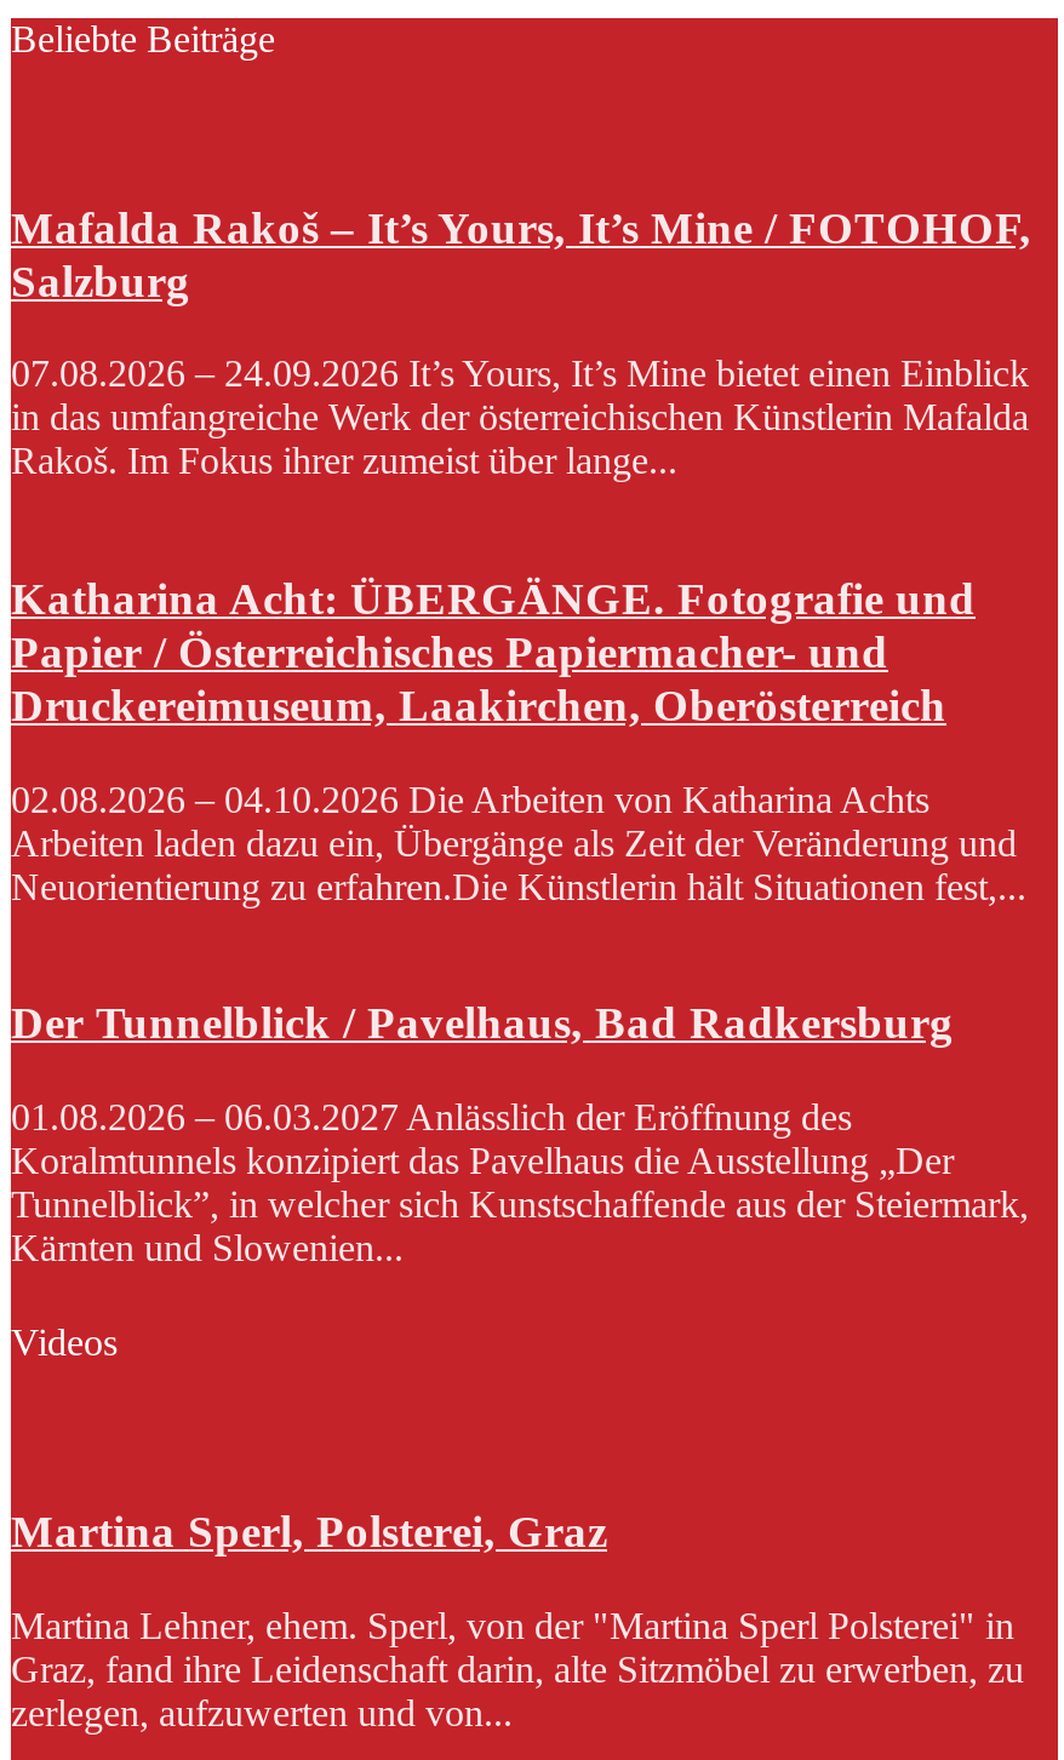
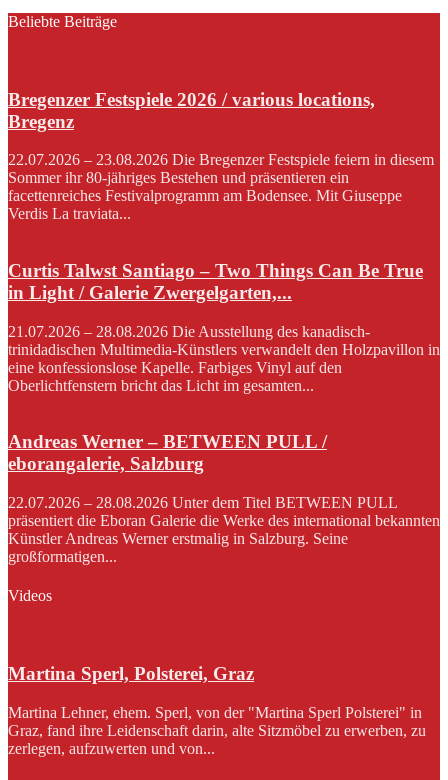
[11,201,1031,305] Mafalda Rakoš – It’s Yours, It’s Mine / FOTOHOF, | Salzburg -> [8,88,375,131] Bregenzer Festspiele 2026 / various locations, | Bregenz
[11,353,1029,481] 07.08.2026 – 24.09.2026 It’s Yours, It’s Mine bietet einen Einblick | in das umfangreiche Werk der österreichischen Künstlerin Mafalda | Rakoš. Im Fokus ihrer zumeist über lange... -> [8,151,434,222] 22.07.2026 – 23.08.2026 Die Bregenzer Festspiele feiern in diesem | Sommer ihr 80-jähriges Bestehen und präsentieren ein | facettenreiches Festivalprogramm am Bodensee. Mit Giuseppe | Verdis La traviata...
[11,573,976,730] Katharina Acht: ÜBERGÄNGE. Fotografie und | Papier / Österreichisches Papiermacher- und | Druckereimuseum, Laakirchen, Oberösterreich -> [8,260,423,303] Curtis Talwst Santiago – Two Things Can Be True | in Light / Galerie Zwergelgarten,...
[11,778,1026,907] 02.08.2026 – 04.10.2026 Die Arbeiten von Katharina Achts | Arbeiten laden dazu ein, Übergänge als Zeit der Veränderung und | Neuorientierung zu erfahren.Die Künstlerin hält Situationen fest,... -> [8,323,440,394] 21.07.2026 – 28.08.2026 Die Ausstellung des kanadisch- | trinidadischen Multimedia-Künstlers verwandelt den Holzpavillon in | eine konfessionslose Kapelle. Farbiges Vinyl auf den | Oberlichtfenstern bricht das Licht im gesamten...
[11,998,954,1049] Der Tunnelblick / Pavelhaus, Bad Radkersburg -> [8,431,327,474] Andreas Werner – BETWEEN PULL / | eborangalerie, Salzburg
[11,1096,1029,1268] 01.08.2026 – 06.03.2027 Anlässlich der Eröffnung des | Koralmtunnels konzipiert das Pavelhaus die Ausstellung „Der | Tunnelblick”, in welcher sich Kunstschaffende aus der Steiermark, | Kärnten und Slowenien... -> [8,494,440,565] 22.07.2026 – 28.08.2026 Unter dem Titel BETWEEN PULL | präsentiert die Eboran Galerie die Werke des international bekannten | Künstler Andreas Werner erstmalig in Salzburg. Seine | großformatigen...

